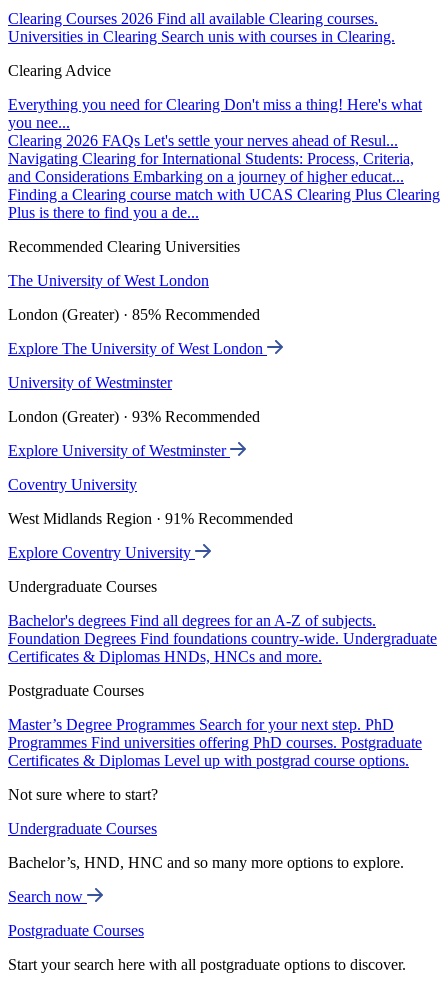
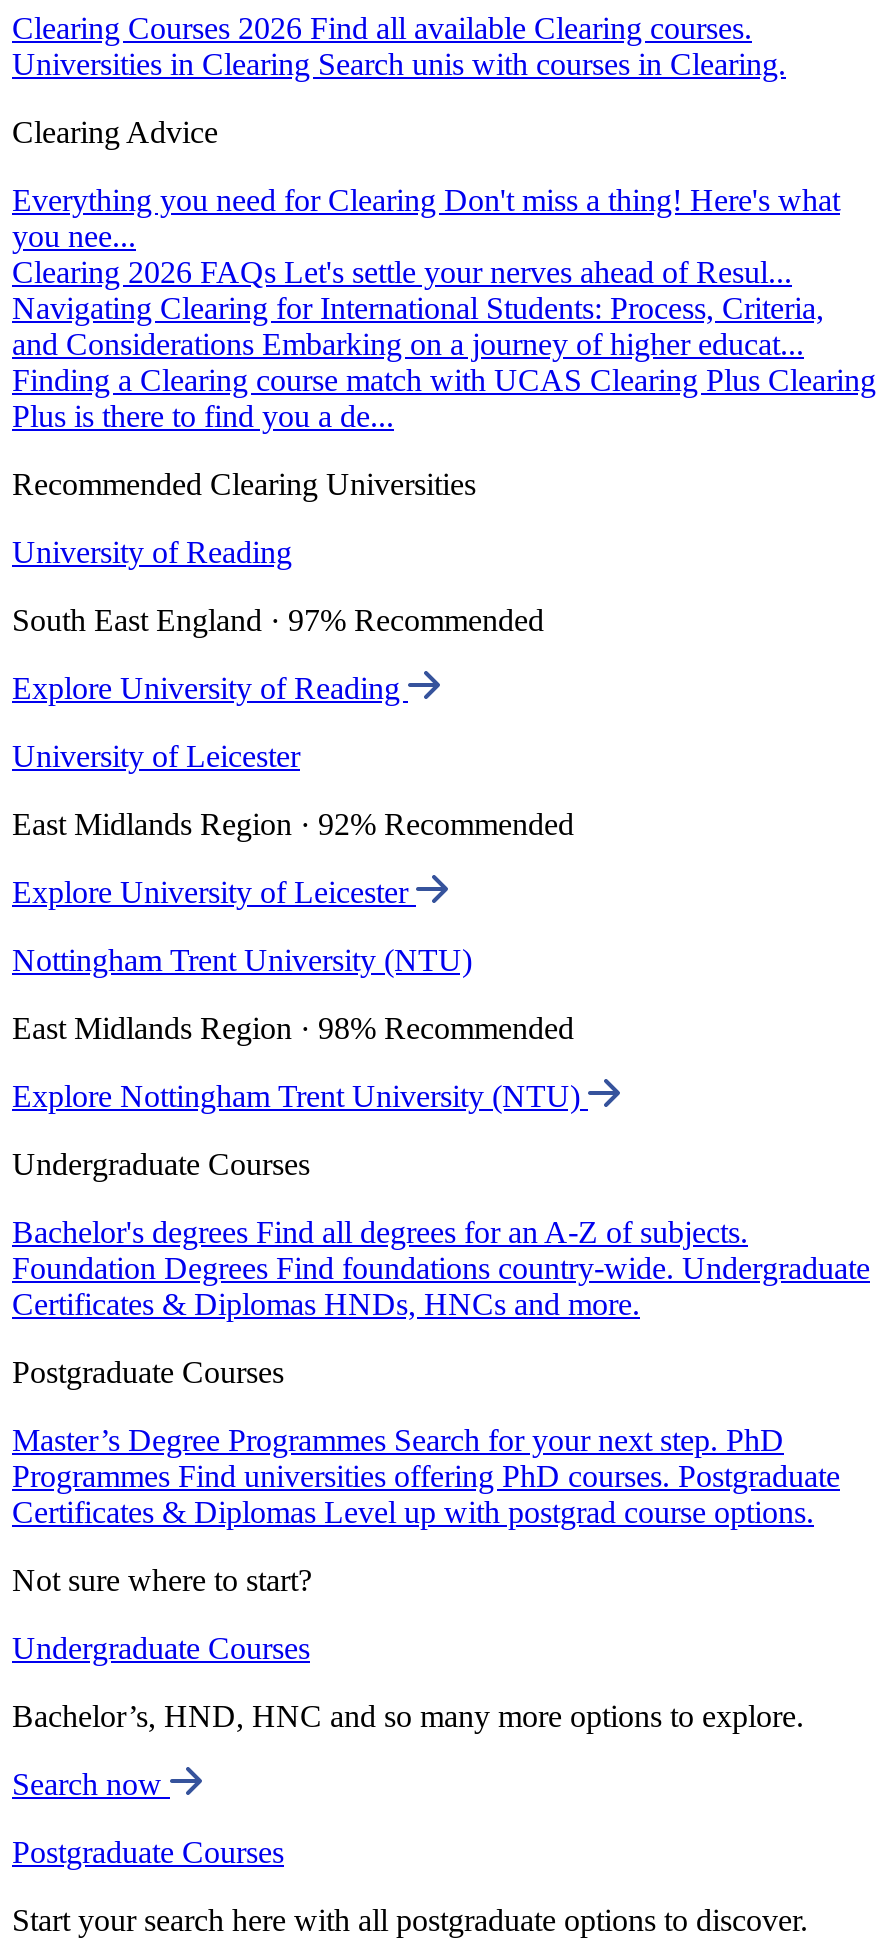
[8,272,209,289] The University of West London -> [12,535,292,569] University of Reading
[8,306,260,323] London (Greater) · 85% Recommended -> [12,603,544,637] South East England · 97% Recommended
[8,340,267,357] Explore The University of West London -> [12,671,408,705] Explore University of Reading
[8,374,172,391] University of Westminster -> [12,739,300,773] University of Leicester
[8,408,260,425] London (Greater) · 93% Recommended -> [12,807,574,841] East Midlands Region · 92% Recommended
[8,442,230,459] Explore University of Westminster -> [12,875,416,909] Explore University of Leicester
[8,476,137,493] Coventry University -> [12,943,472,977] Nottingham Trent University (NTU)
[8,510,293,527] West Midlands Region · 91% Recommended -> [12,1011,574,1045] East Midlands Region · 98% Recommended
[8,544,195,561] Explore Coventry University -> [12,1079,588,1113] Explore Nottingham Trent University (NTU)

